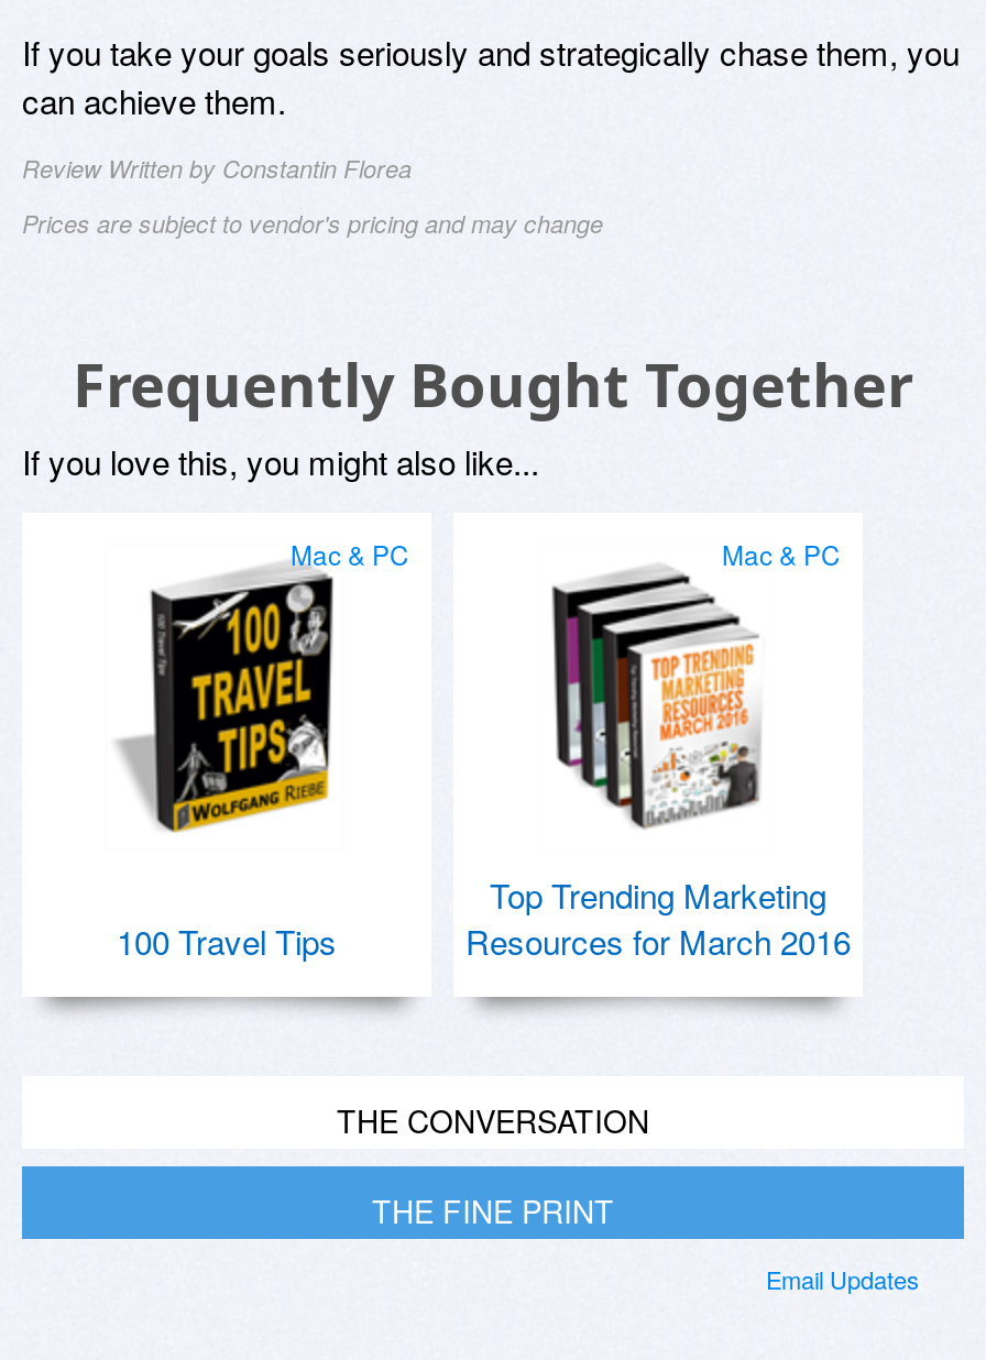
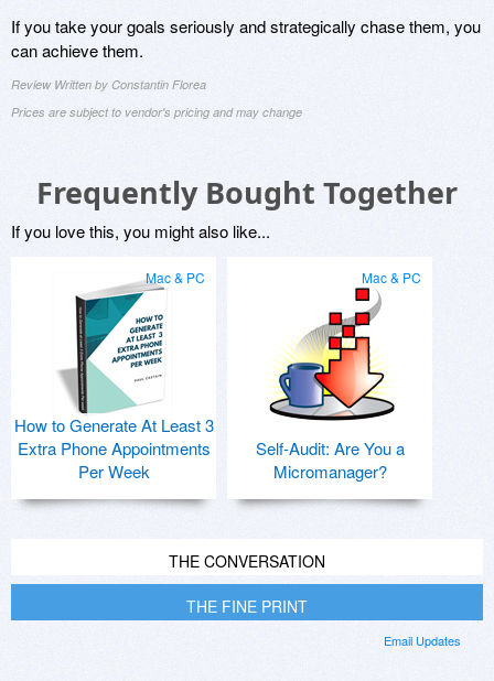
[465,566,851,964] [image] | Top Trending Marketing | Resources for March 2016 -> [255,284,404,483] [image] | Self-Audit: Are You a | Micromanager?
[161,579,335,810] [image] -> [80,290,167,406] [image]
[117,918,337,964] 100 Travel Tips -> [14,413,213,483] How to Generate At Least 3 | Extra Phone Appointments | Per Week

